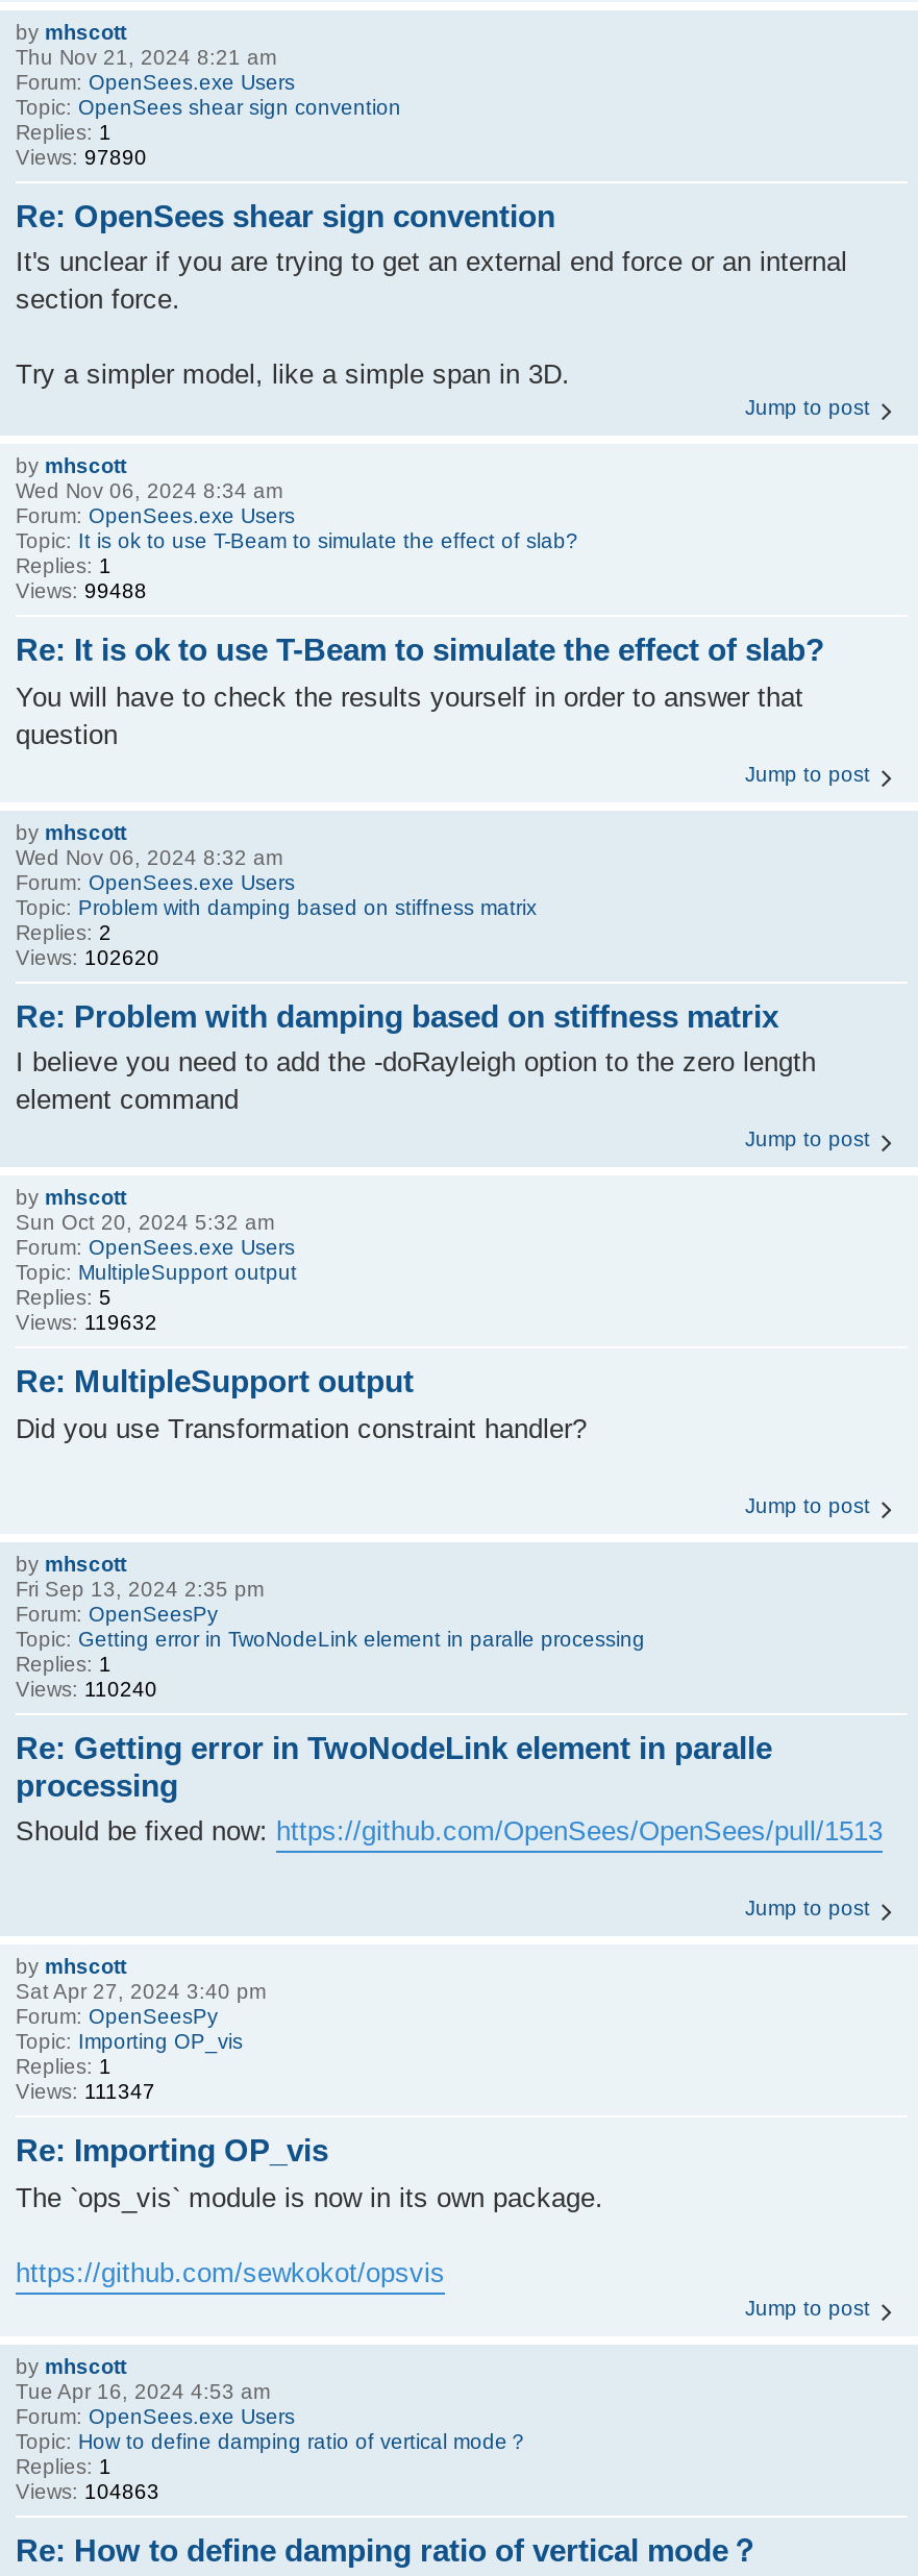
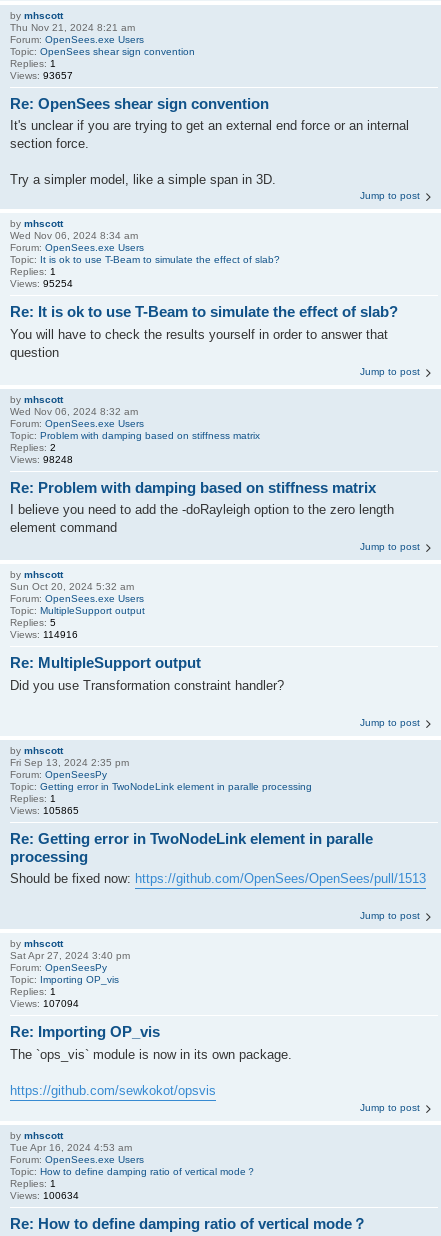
[16,145,147,168] Views: 97890 -> [10,69,73,80] Views: 93657
[16,579,147,602] Views: 99488 -> [10,278,73,289] Views: 95254
[16,945,159,968] Views: 102620 -> [10,453,73,464] Views: 98248
[16,1311,157,1334] Views: 119632 -> [10,629,78,640] Views: 114916
[16,1677,157,1700] Views: 110240 -> [10,804,79,815] Views: 105865
[16,2080,155,2103] Views: 111347 -> [10,998,79,1009] Views: 107094
[16,2479,159,2502] Views: 104863 -> [10,1189,79,1200] Views: 100634

